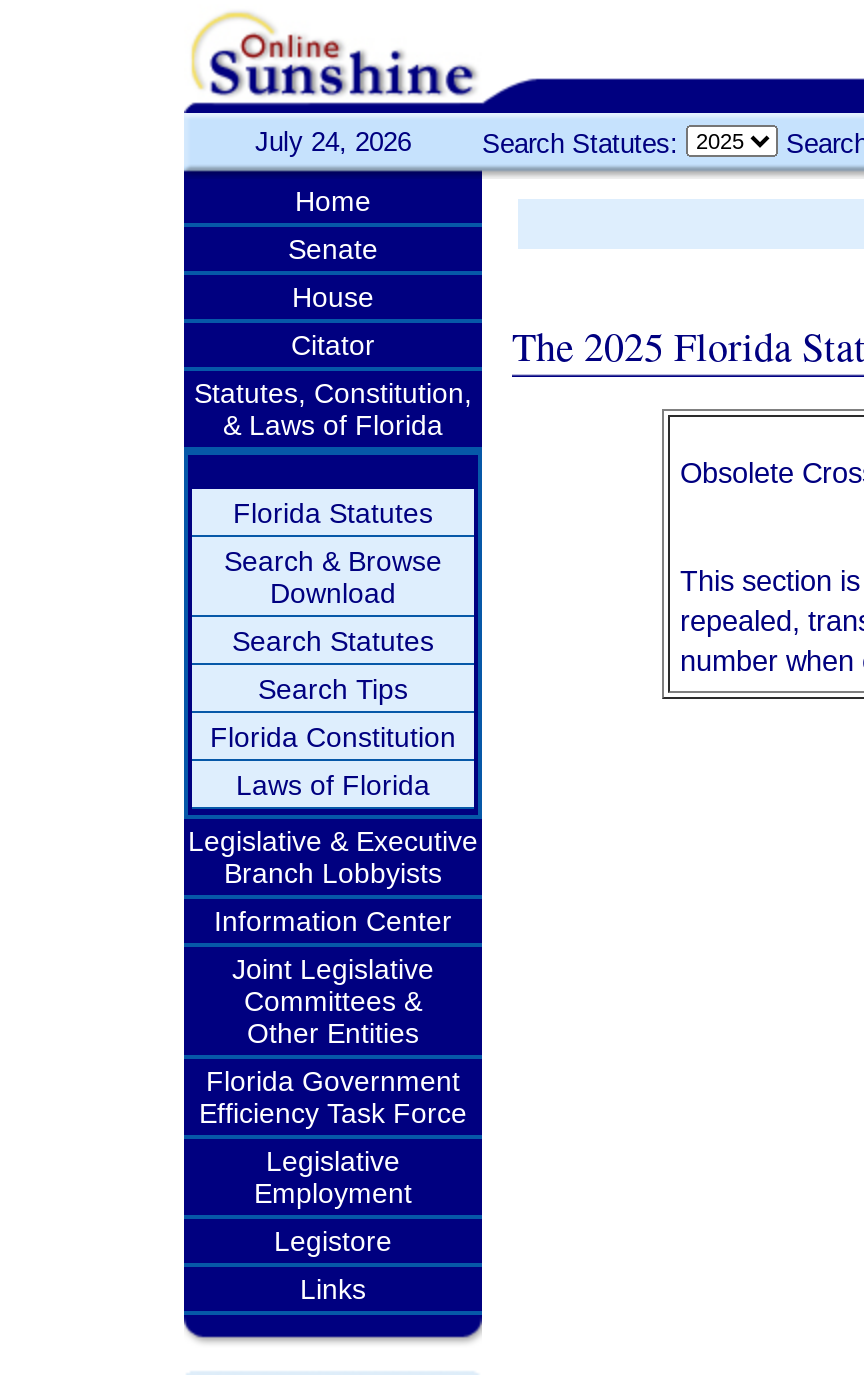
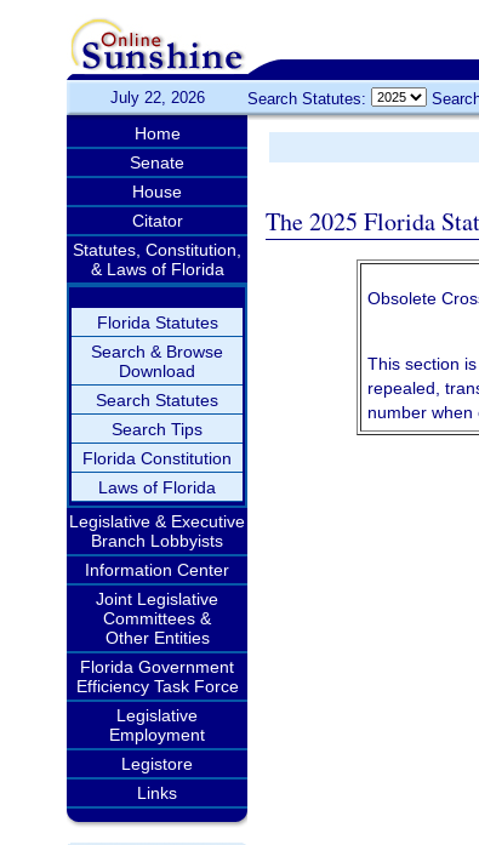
[255,127,411,157] July 24, 2026 -> [110,89,204,107] July 22, 2026

